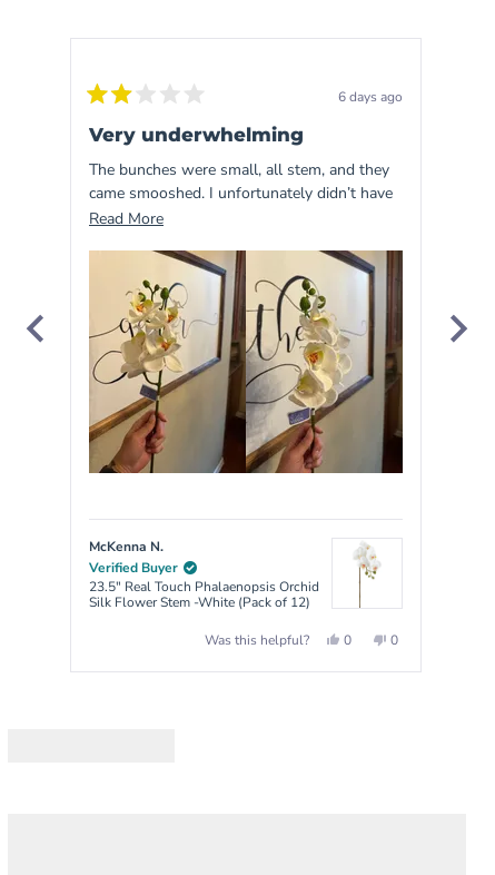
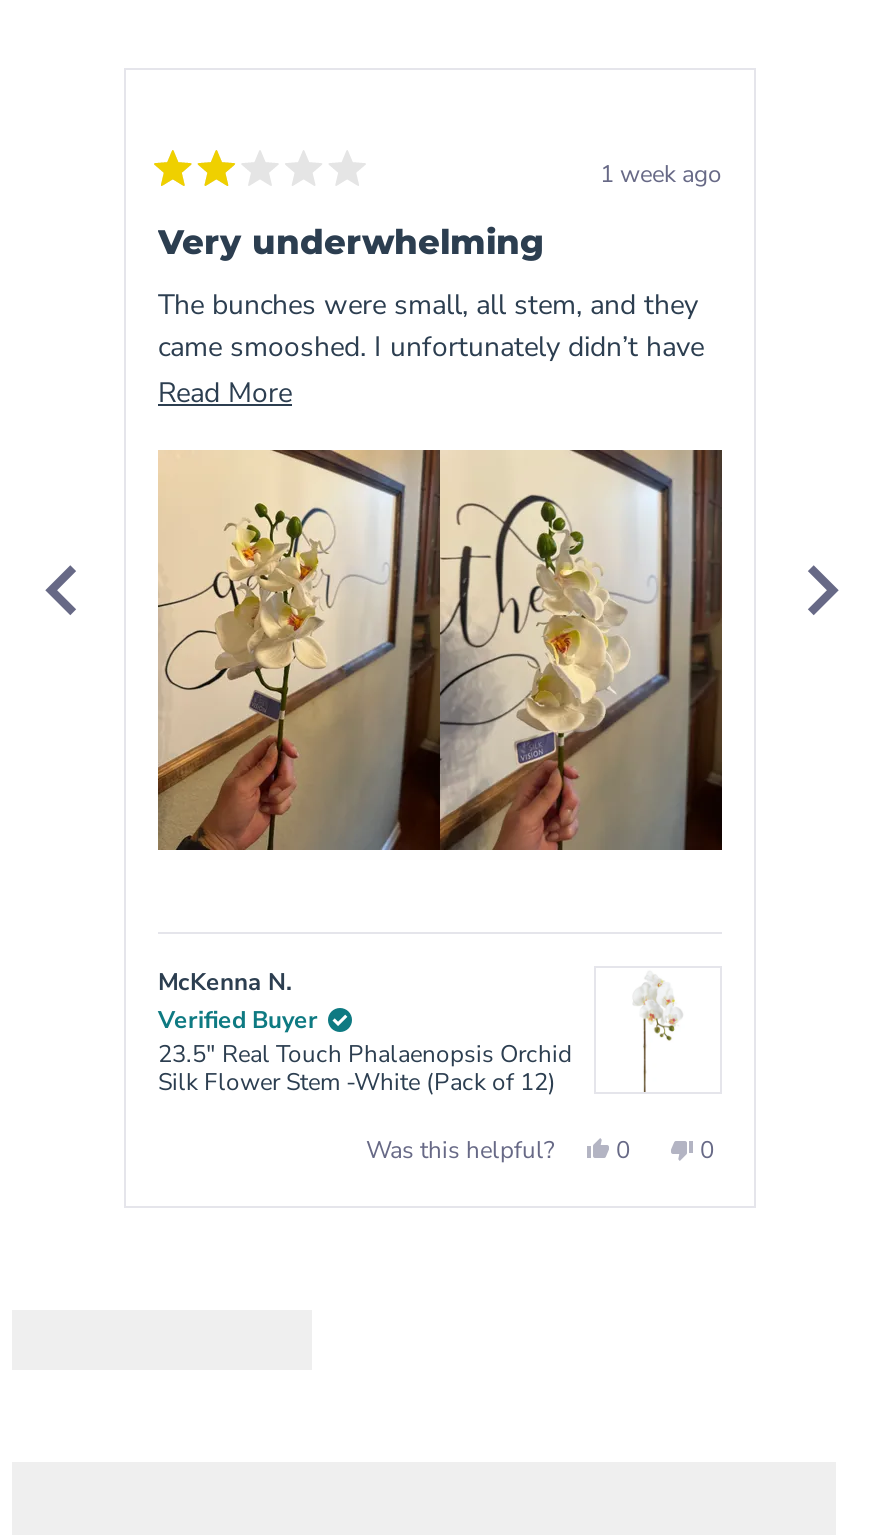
[338,88,403,105] 6 days ago -> [600,157,722,189] 1 week ago

